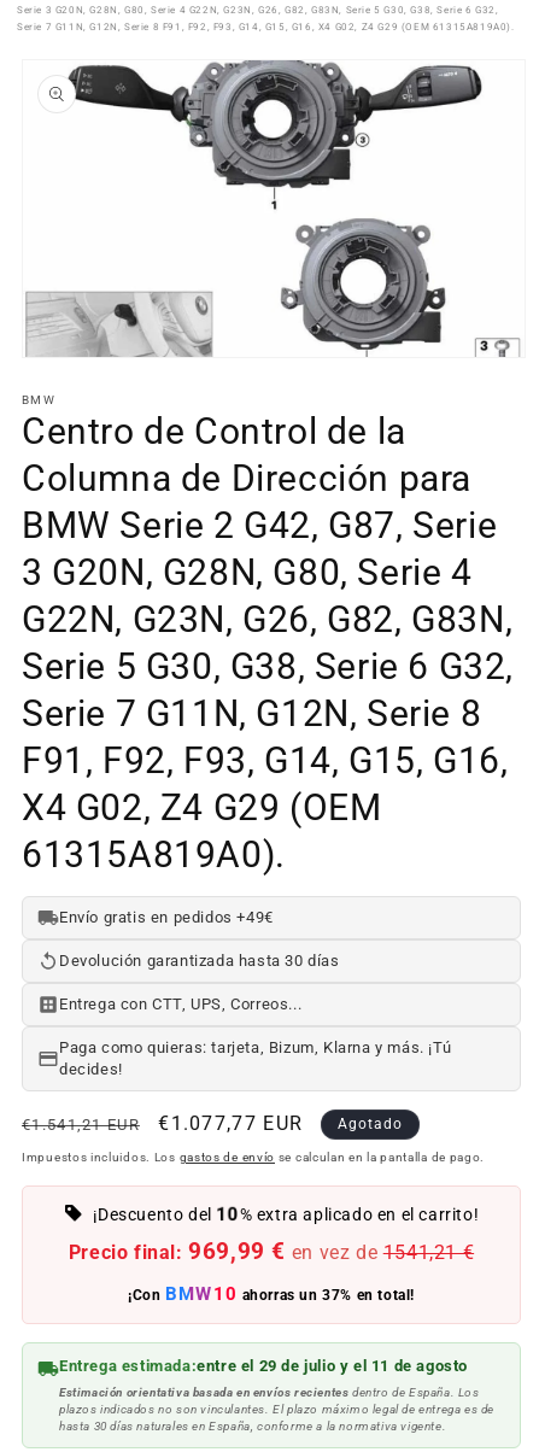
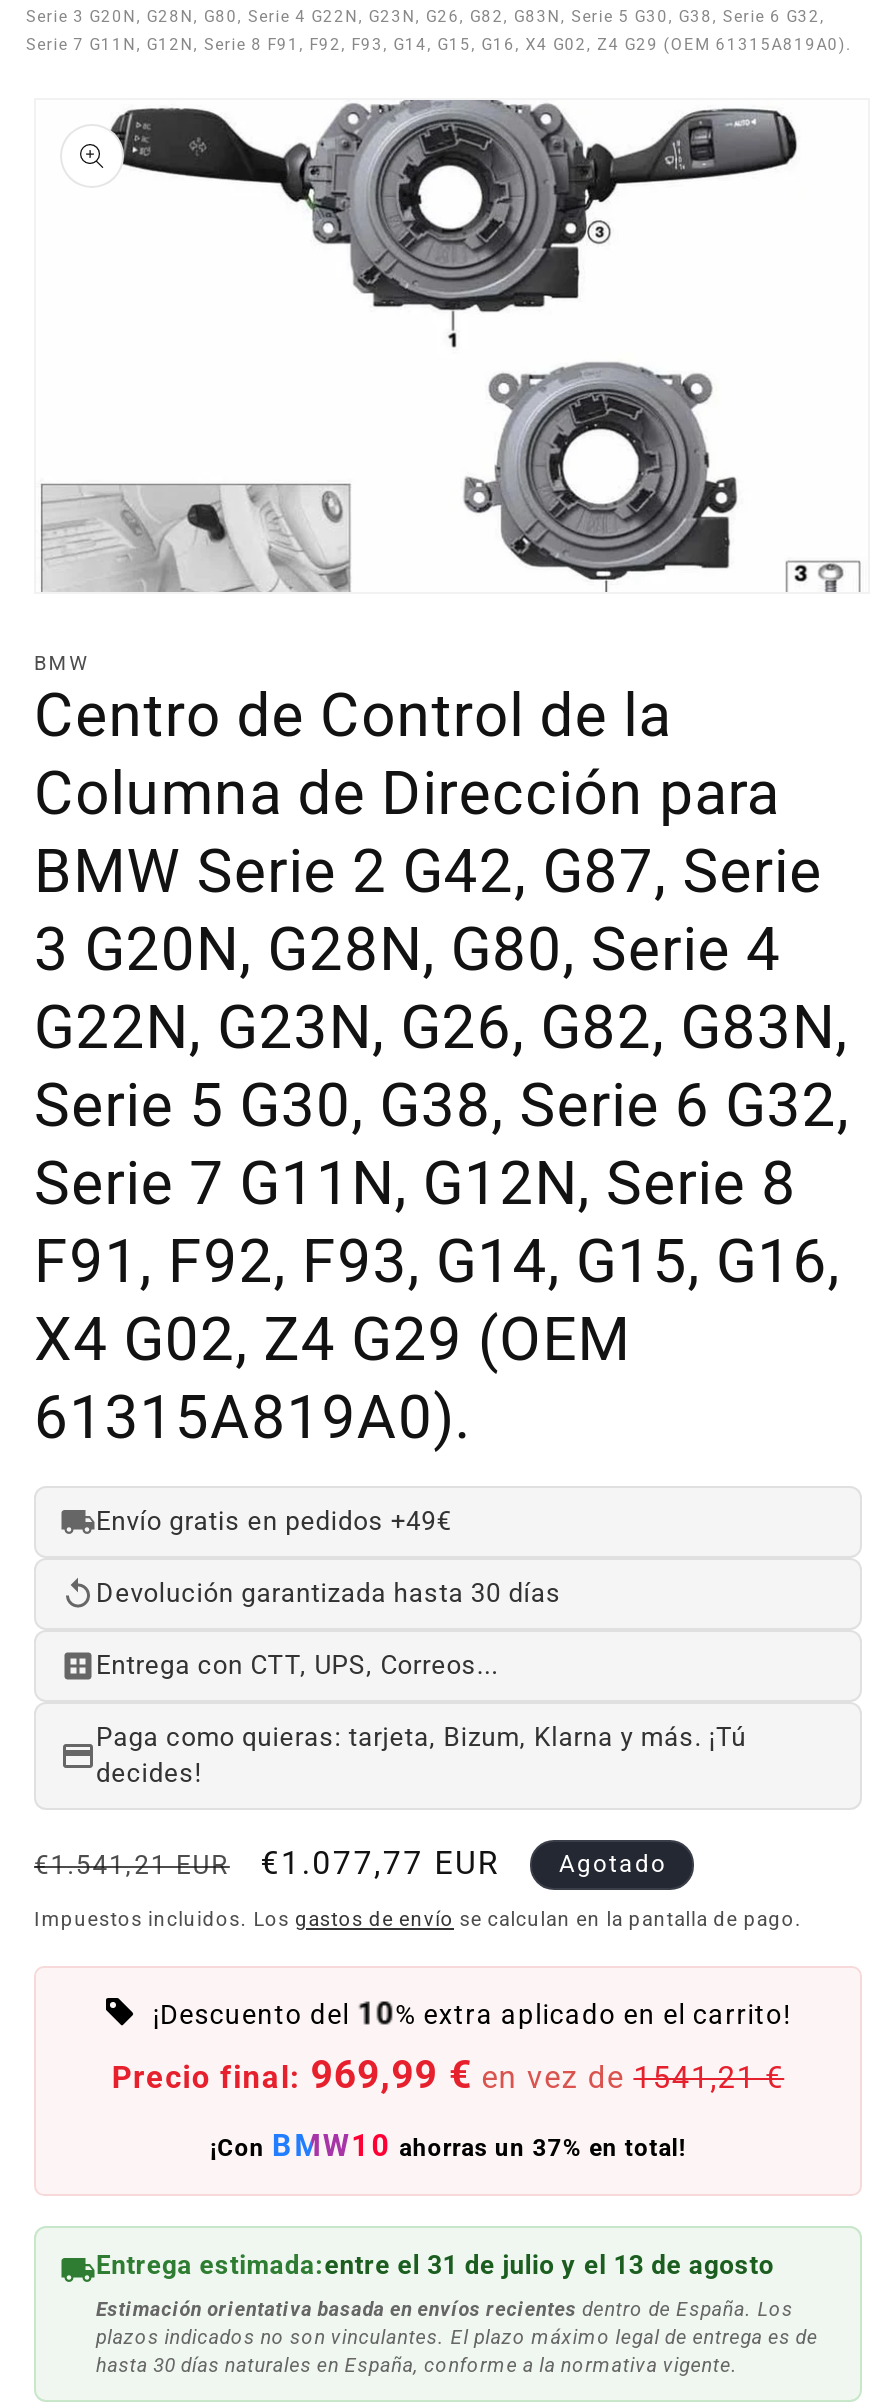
[59,1357,468,1375] Entrega estimada:entre el 29 de julio y el 11 de agosto -> [96,2250,774,2280] Entrega estimada:entre el 31 de julio y el 13 de agosto

